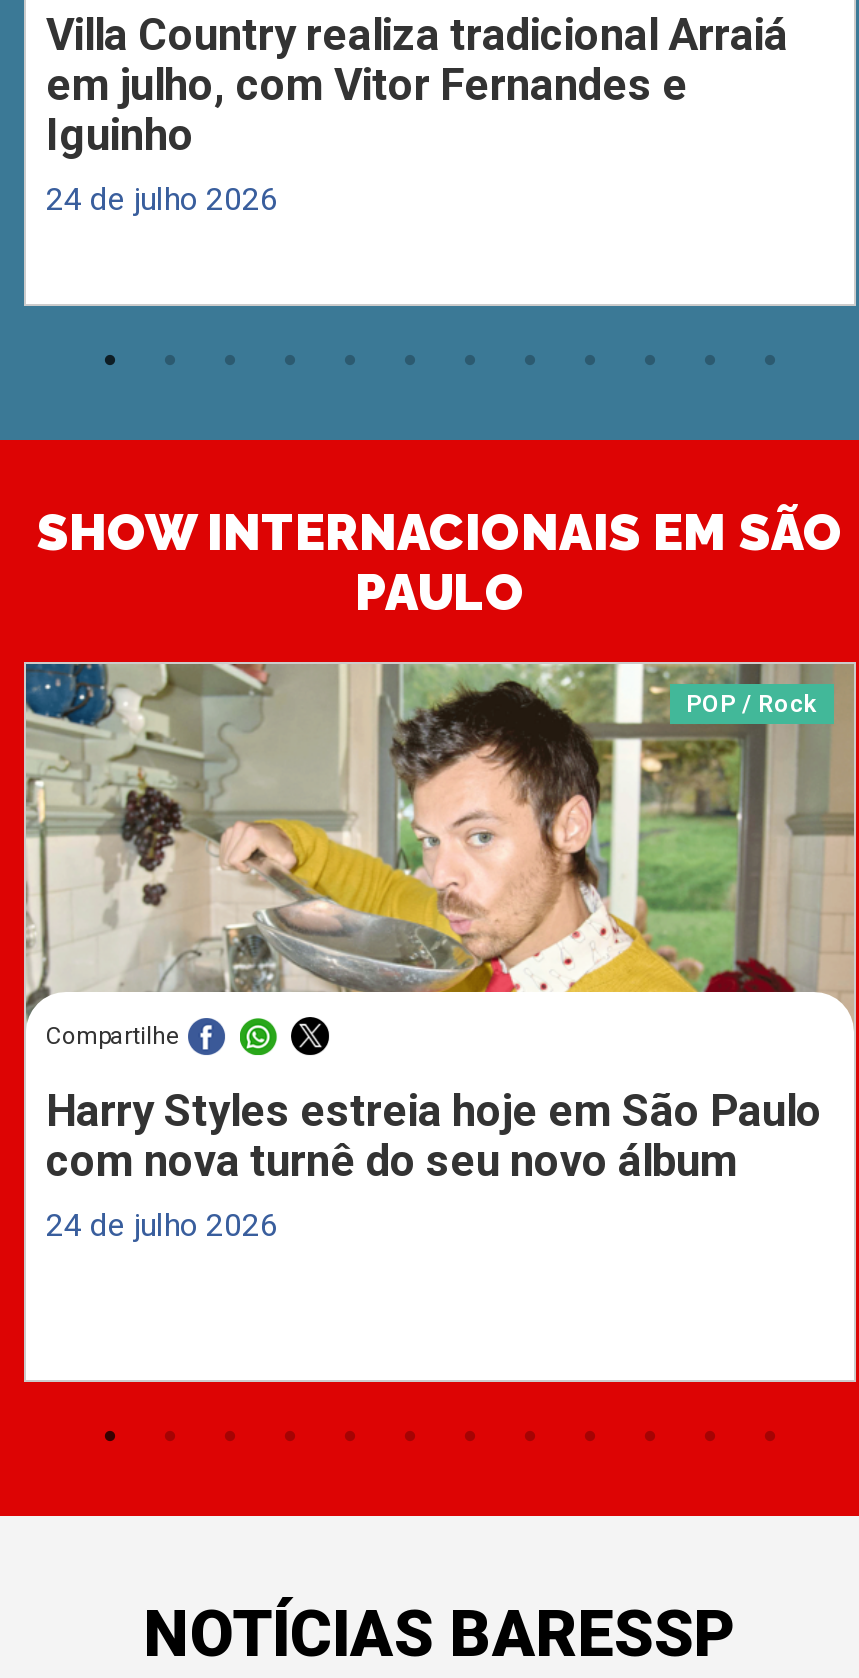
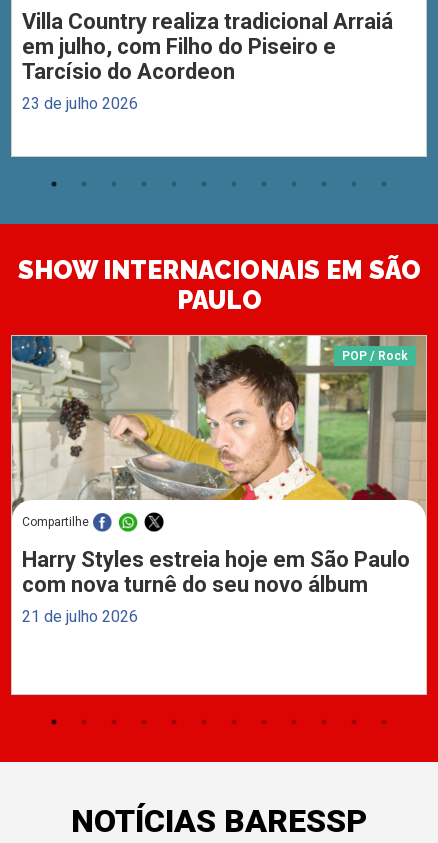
[46,60,688,218] em julho, com Vitor Fernandes e | Iguinho | 24 de julho 2026 -> [22,34,336,113] em julho, com Filho do Piseiro e | Tarcísio do Acordeon | 23 de julho 2026
[46,1206,278,1244] 24 de julho 2026 -> [22,607,138,626] 21 de julho 2026

